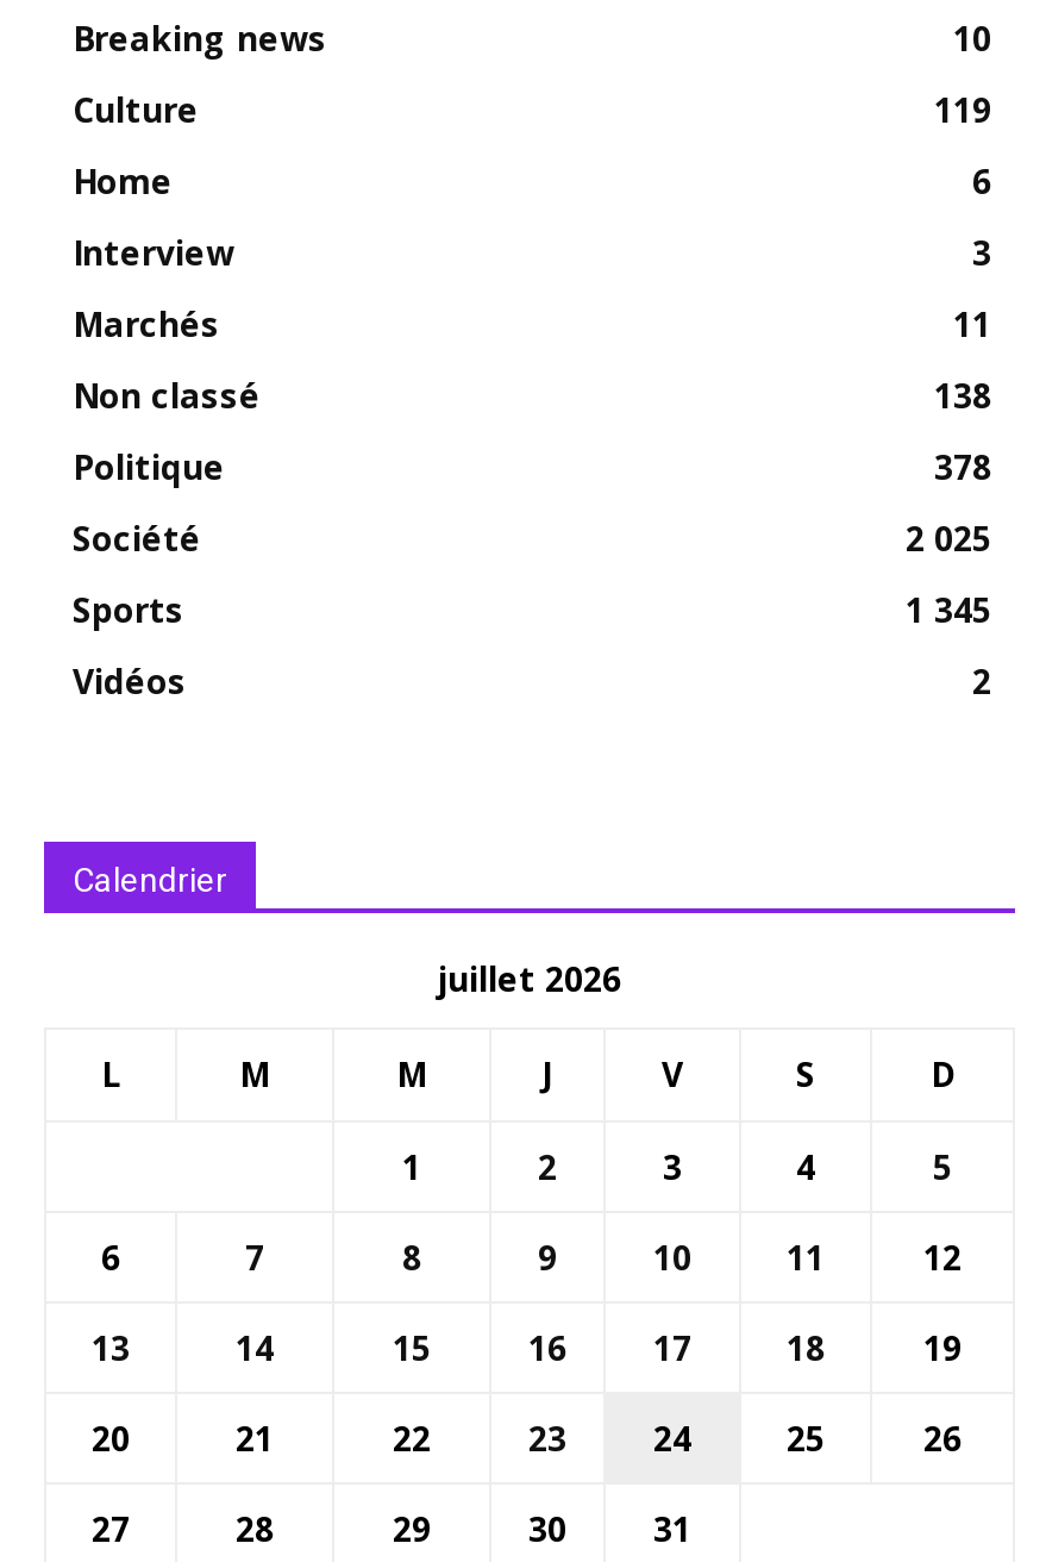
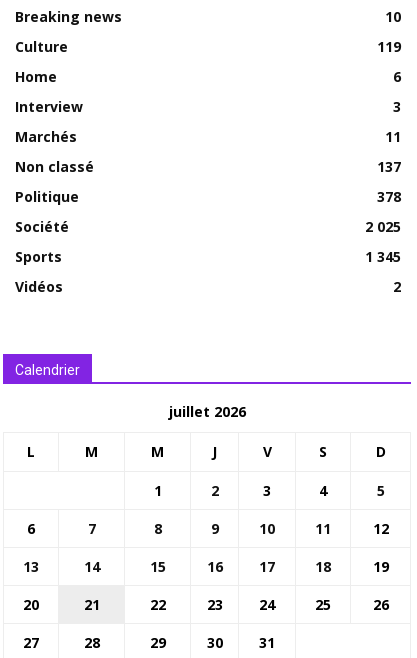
[934,373,991,418] 138 -> [377,157,401,176] 137

